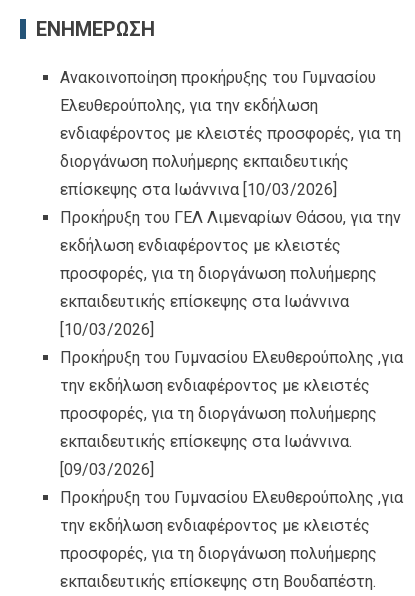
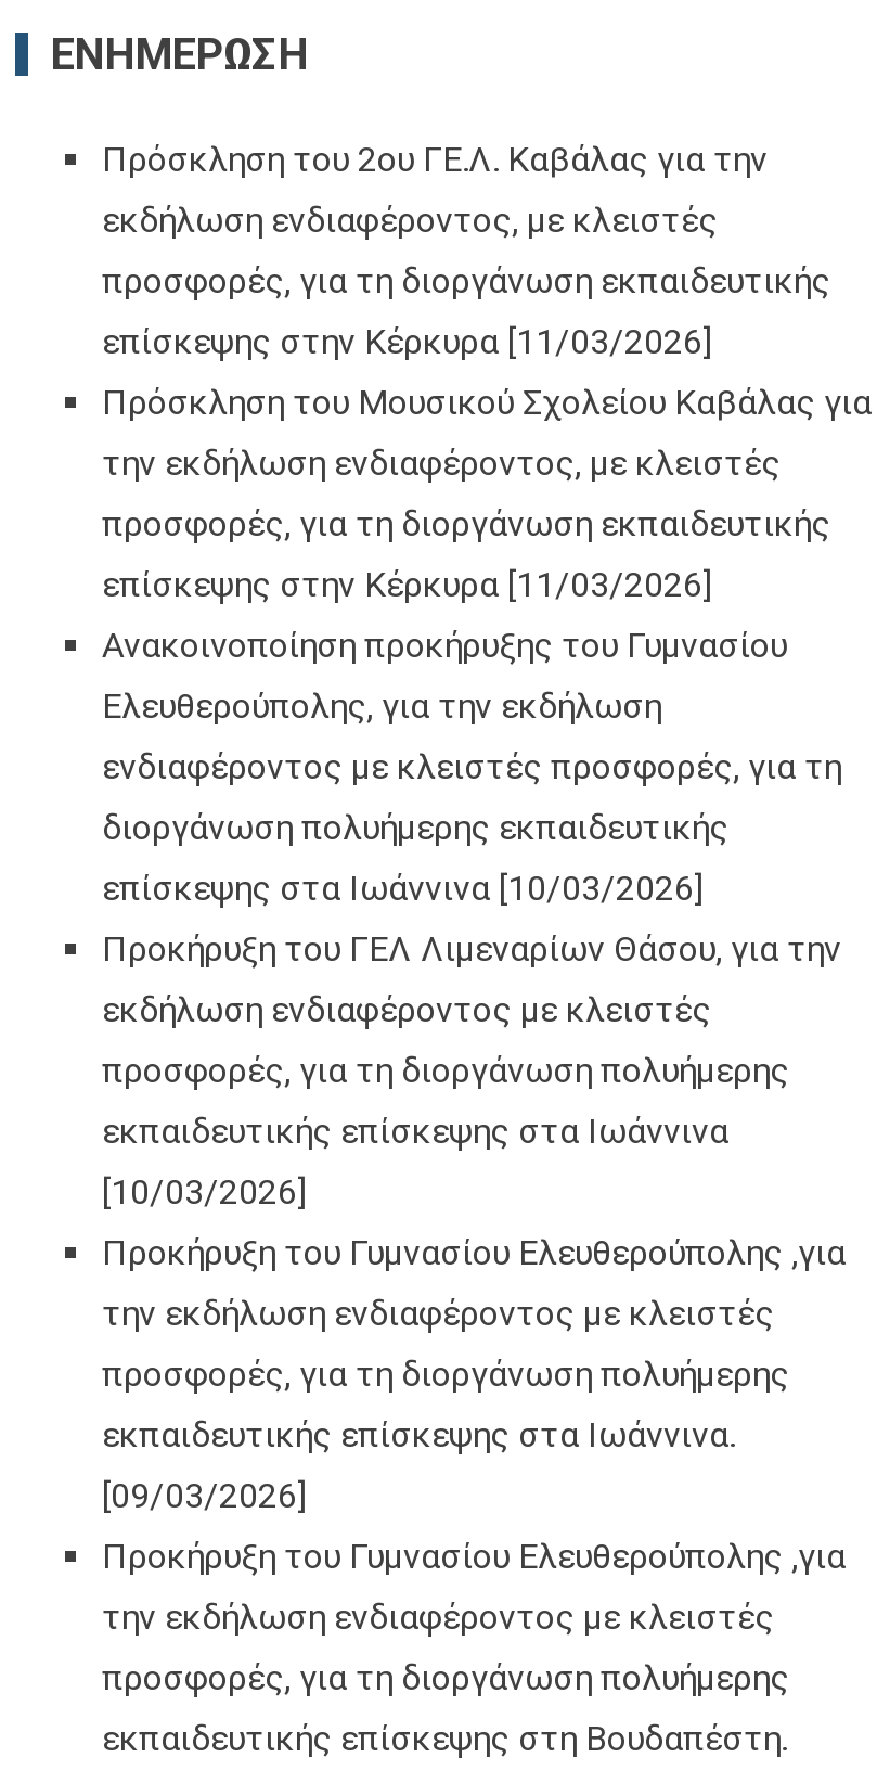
none -> [102,139,872,605] Πρόσκληση του 2ου ΓΕ.Λ. Καβάλας για την | εκδήλωση ενδιαφέροντος, με κλειστές | προσφορές, για τη διοργάνωση εκπαιδευτικής | επίσκεψης στην Κέρκυρα [11/03/2026] | Πρόσκληση του Μουσικού Σχολείου Καβάλας για | την εκδήλωση ενδιαφέροντος, με κλειστές | προσφορές, για τη διοργάνωση εκπαιδευτικής | επίσκεψης στην Κέρκυρα [11/03/2026]

